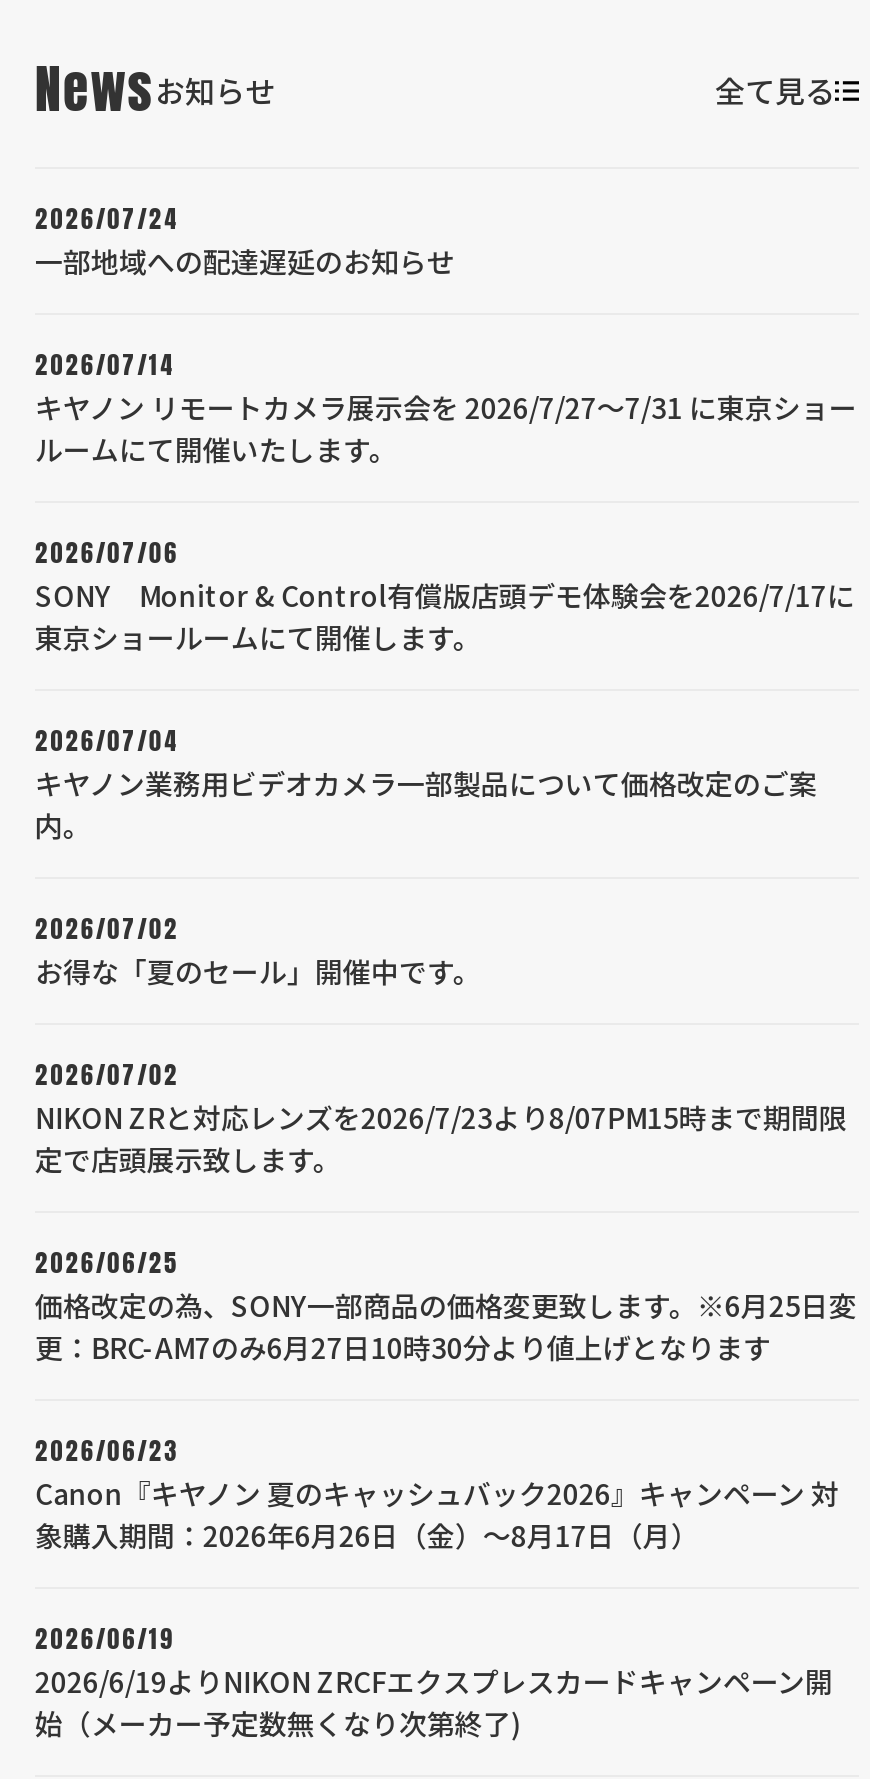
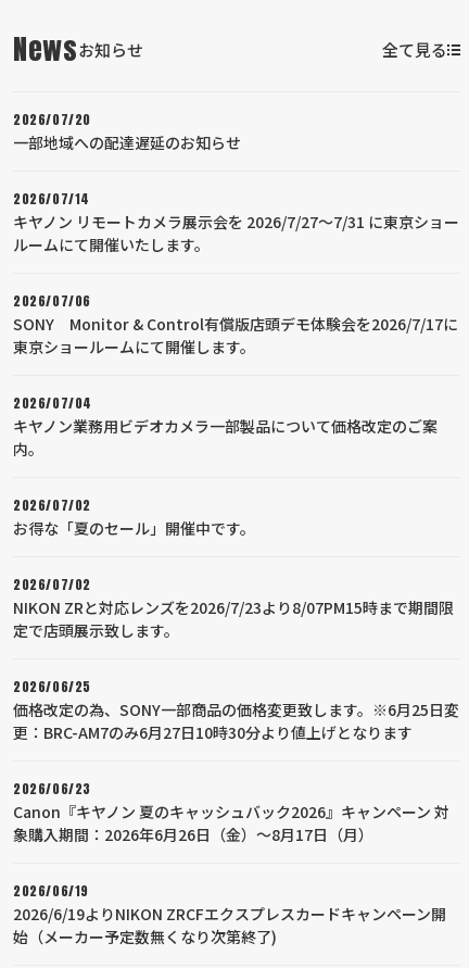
[35,202,181,238] 2026/07/24 -> [13,110,91,130] 2026/07/20

